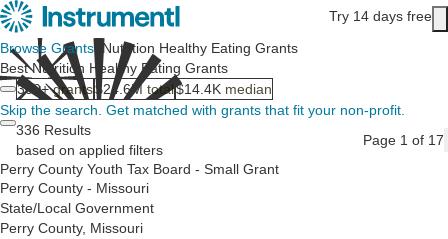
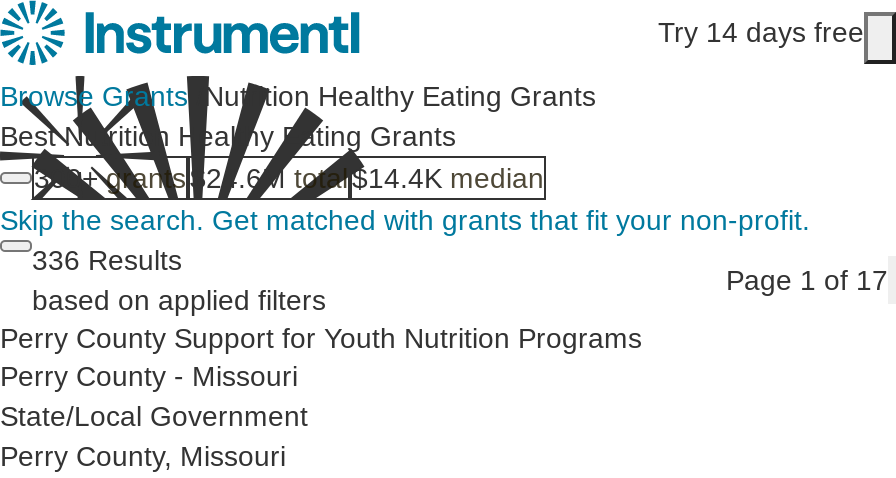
[0,161,279,177] Perry County Youth Tax Board - Small Grant -> [0,322,642,354] Perry County Support for Youth Nutrition Programs

